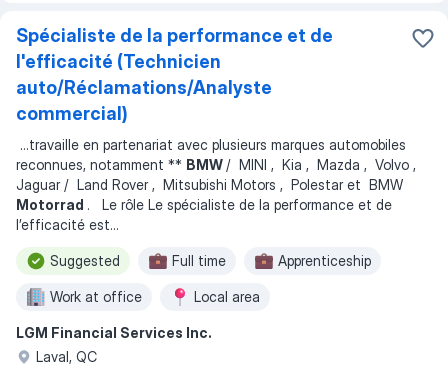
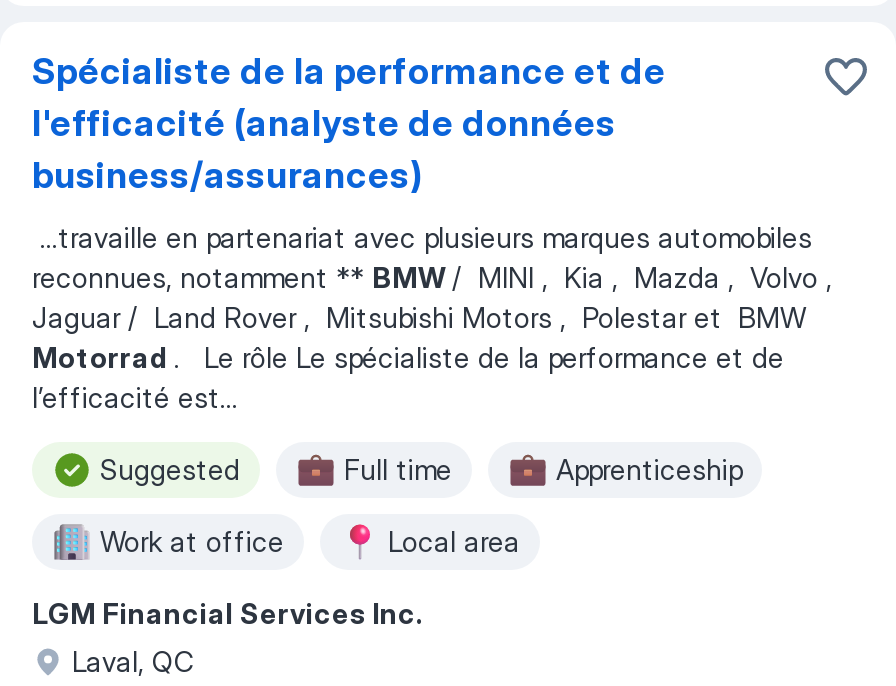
[16,51,272,124] l'efficacité (Technicien | auto/Réclamations/Analyste | commercial) -> [32,102,616,196] l'efficacité (analyste de données | business/assurances)

